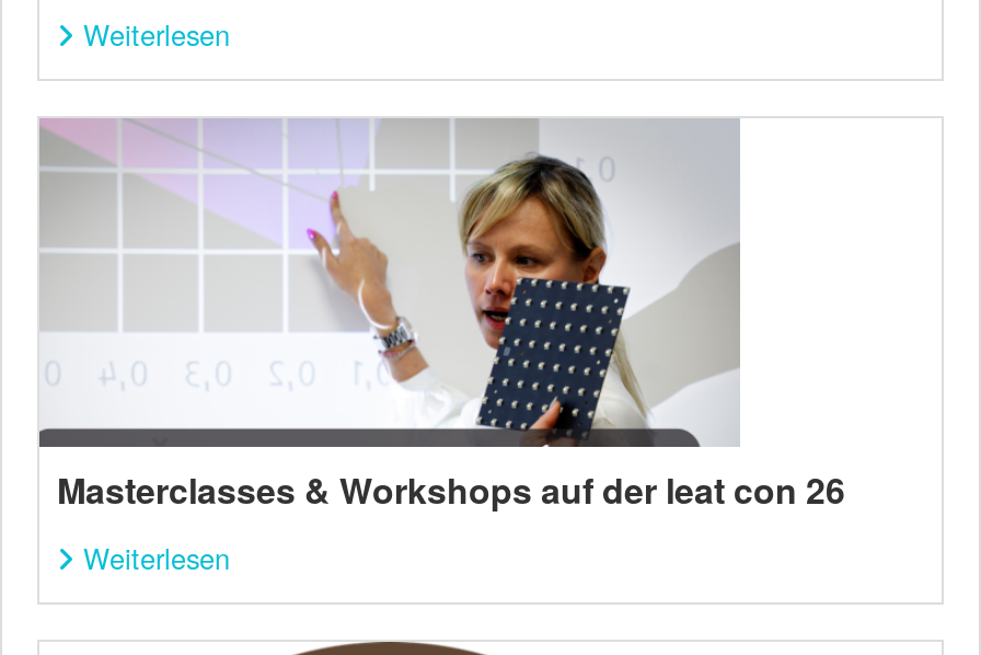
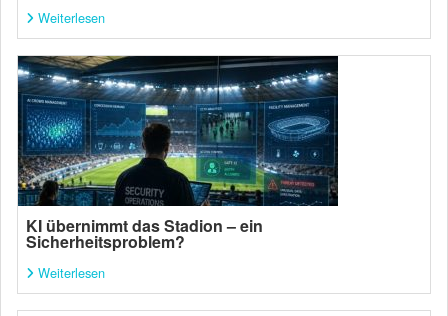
[39,118,845,515] [image] | Masterclasses & Workshops auf der leat con 26 -> [17,55,339,253] [image] | KI übernimmt das Stadion – ein | Sicherheitsproblem?

